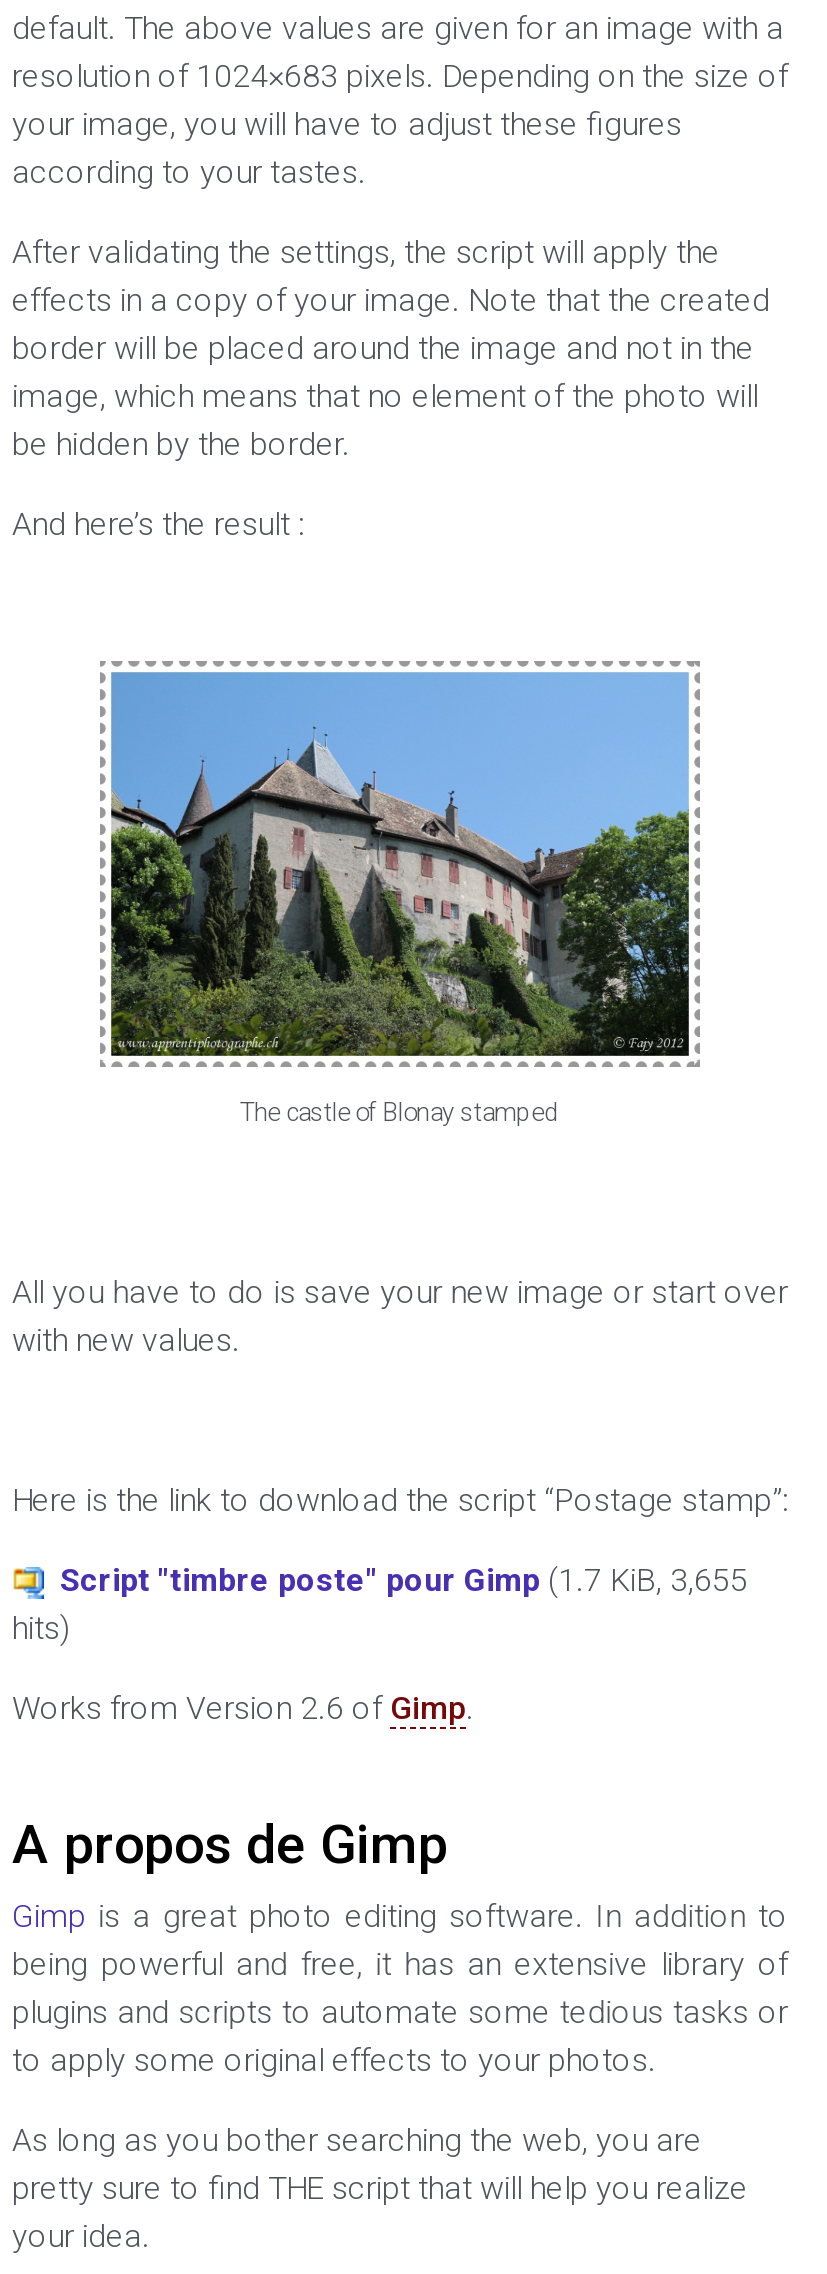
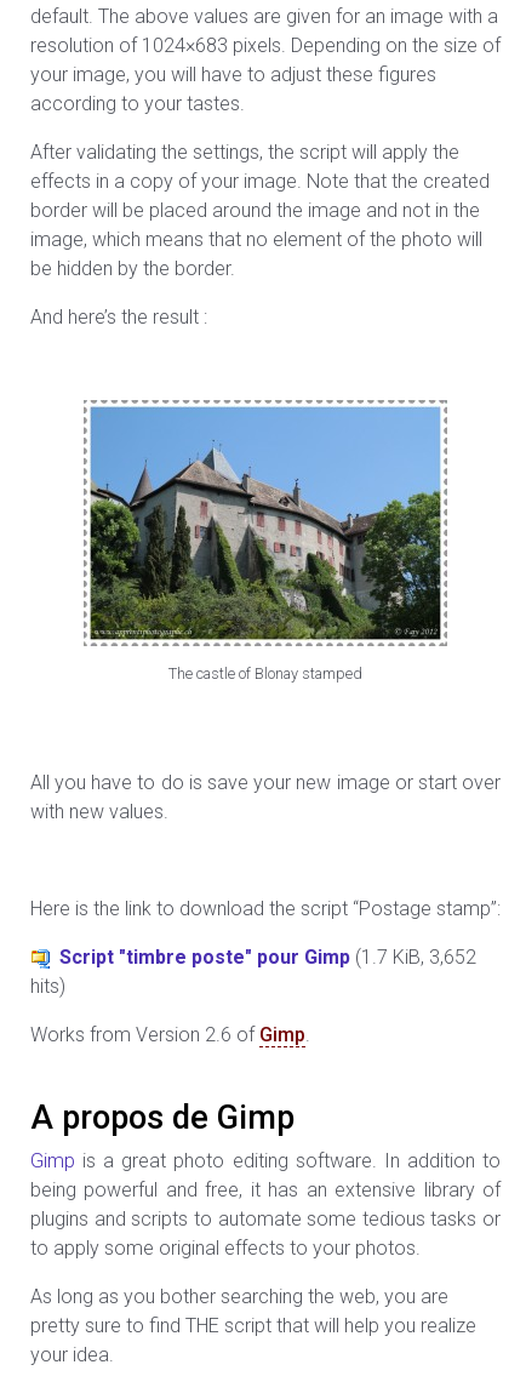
[60,1561,748,1599] Script "timbre poste" pour Gimp (1.7 KiB, 3,655 -> [59,945,476,968] Script "timbre poste" pour Gimp (1.7 KiB, 3,652

